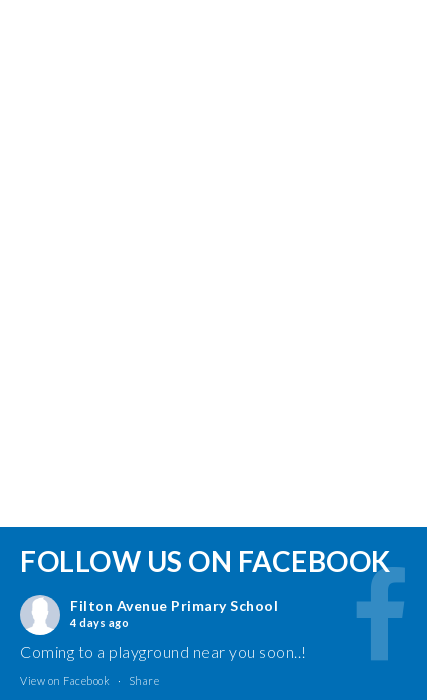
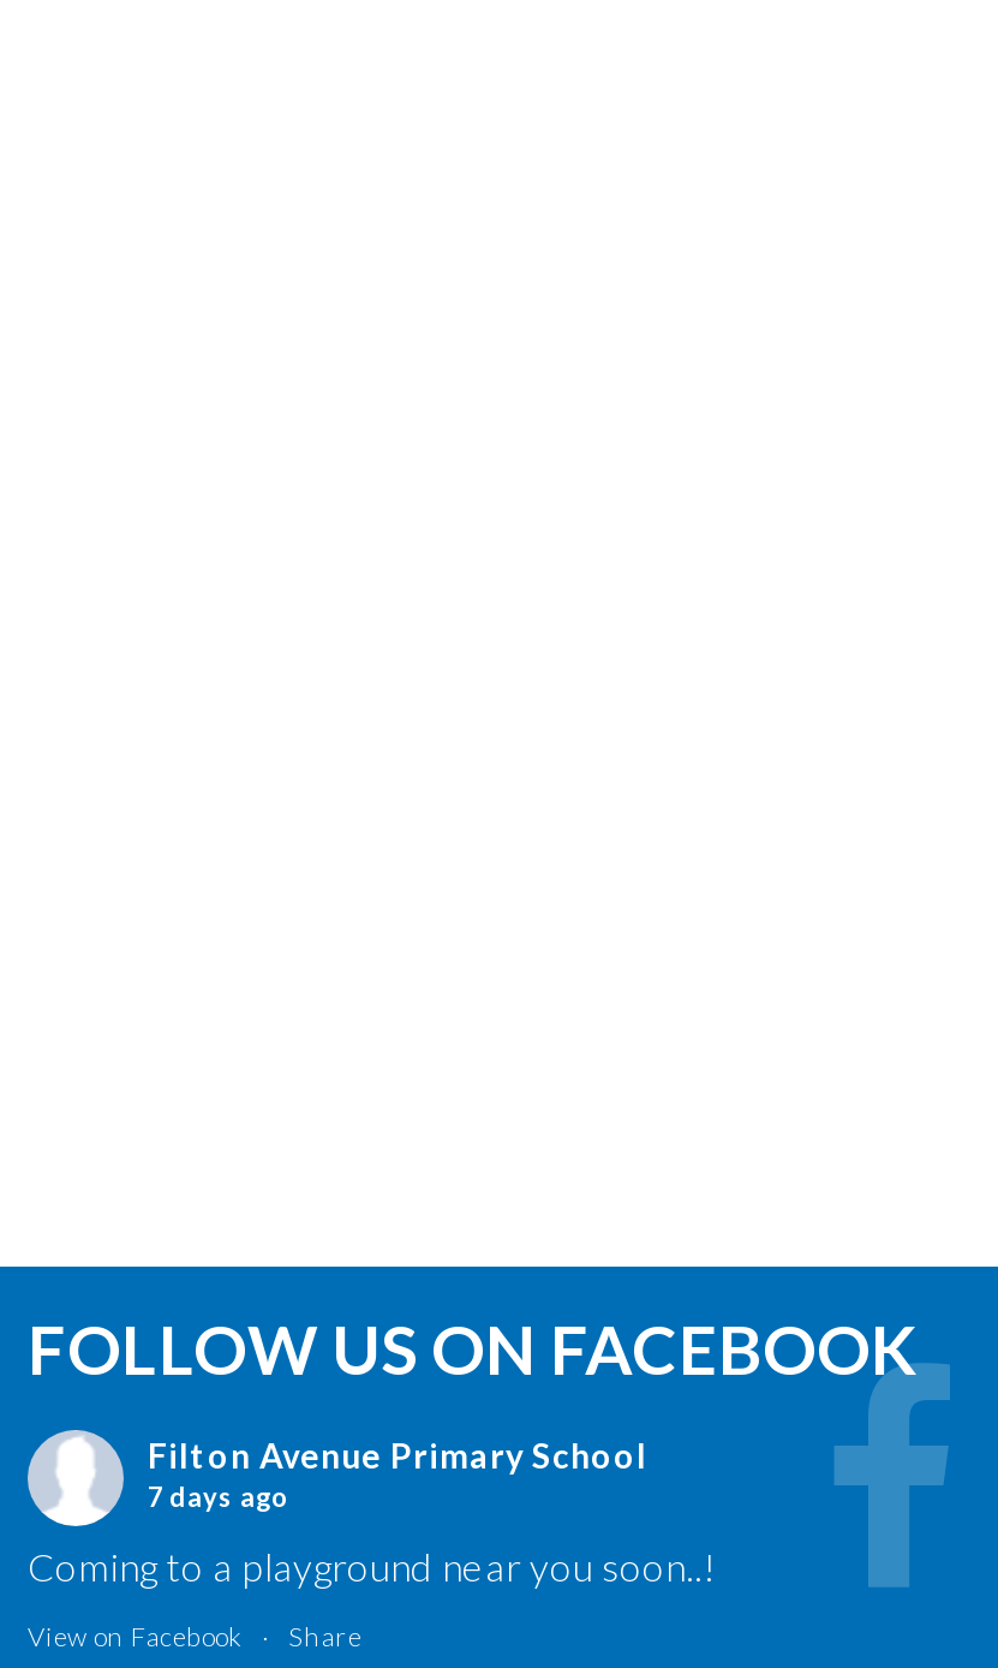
[70,616,129,629] 4 days ago -> [148,1481,289,1512] 7 days ago

